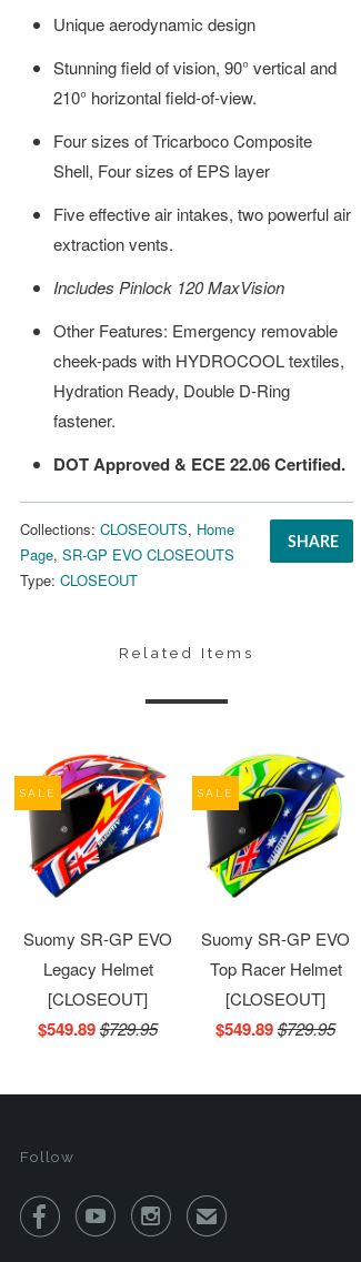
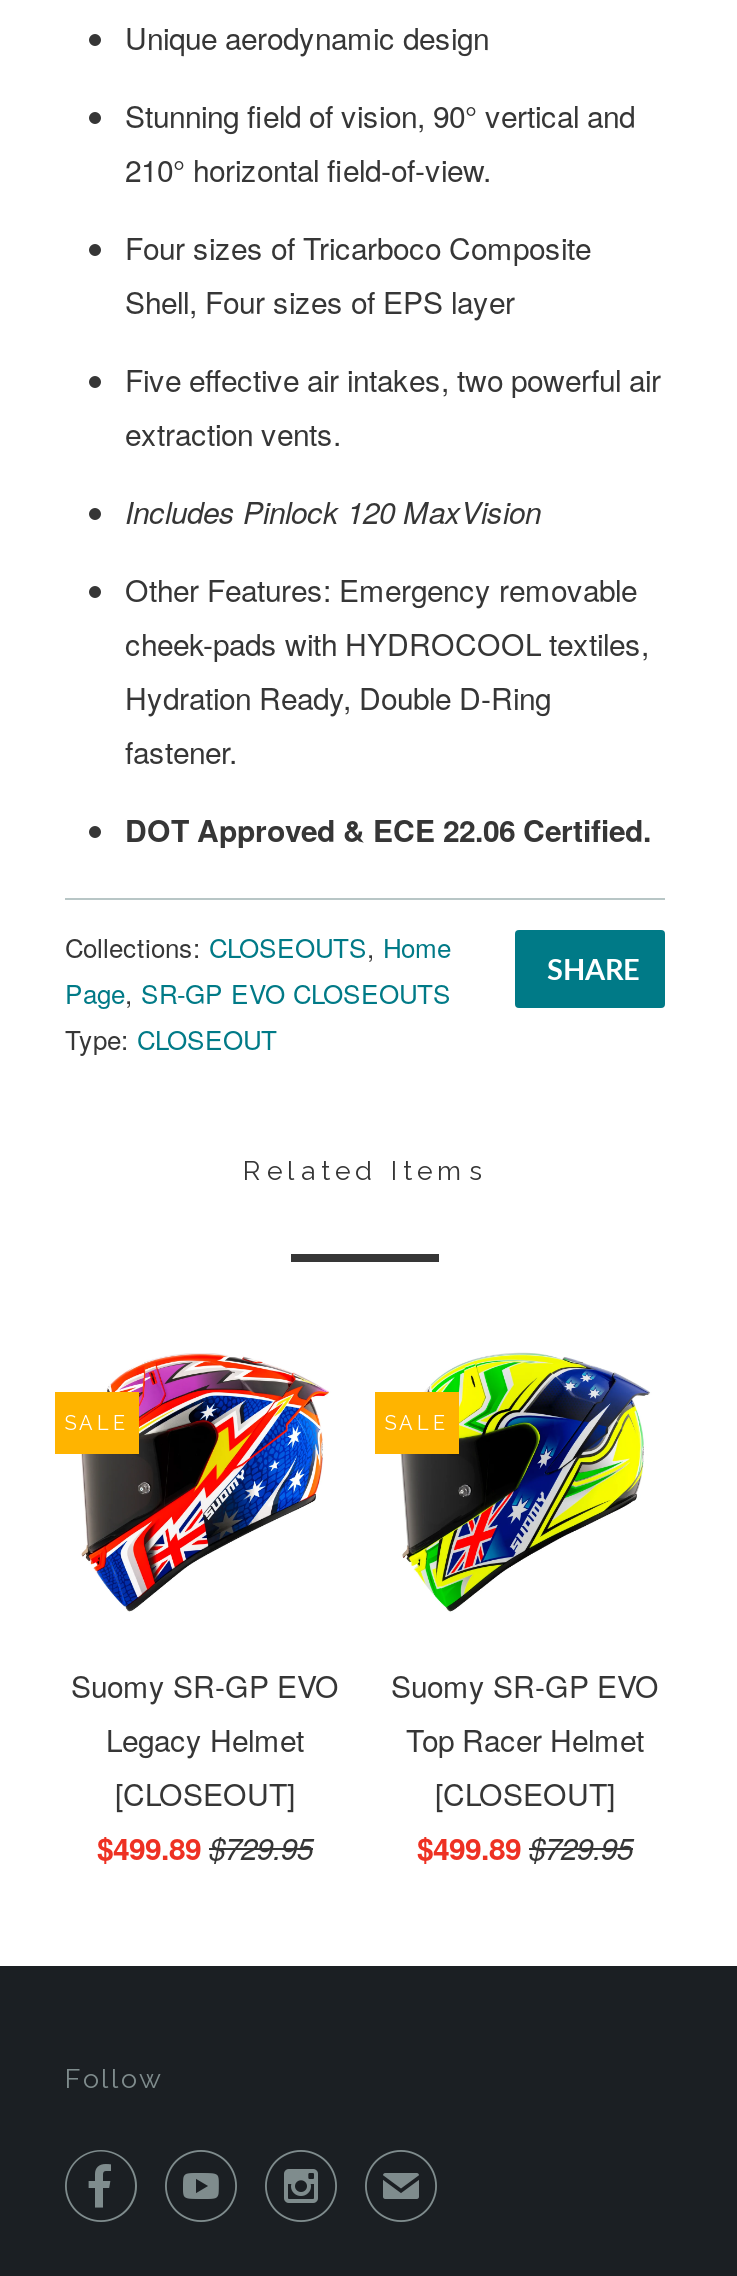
[38,1017,158,1041] $549.89 $729.95 -> [97,1826,313,1870] $499.89 $729.95
[215,1017,335,1041] $549.89 $729.95 -> [417,1826,633,1870] $499.89 $729.95

